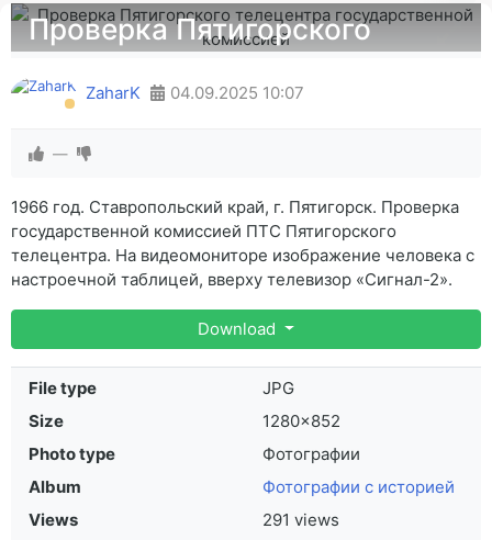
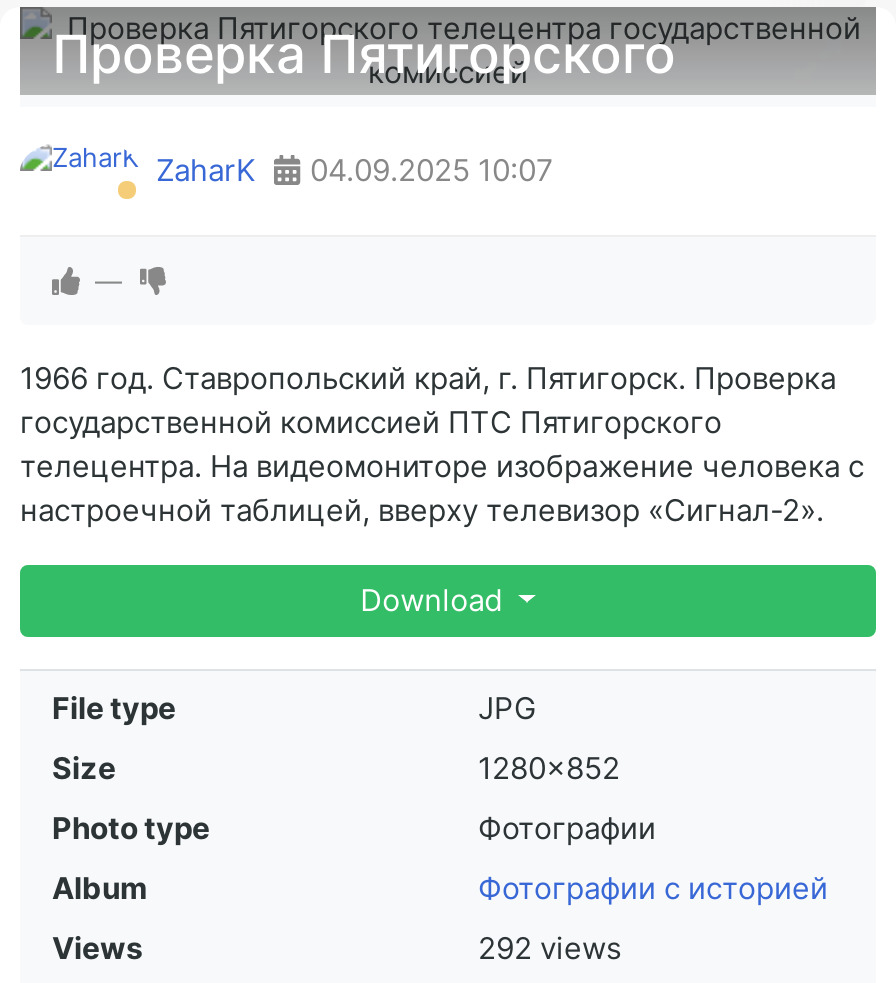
[262,509,339,530] 291 views -> [478,929,622,967] 292 views

